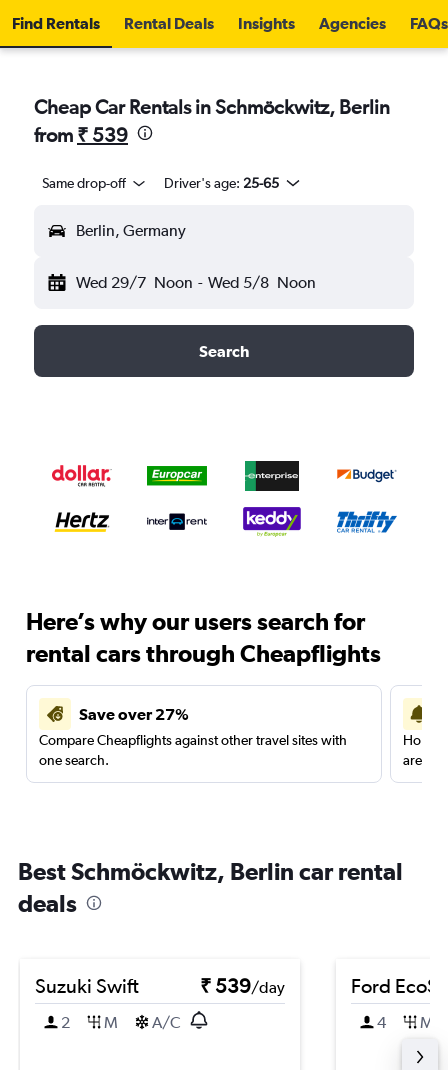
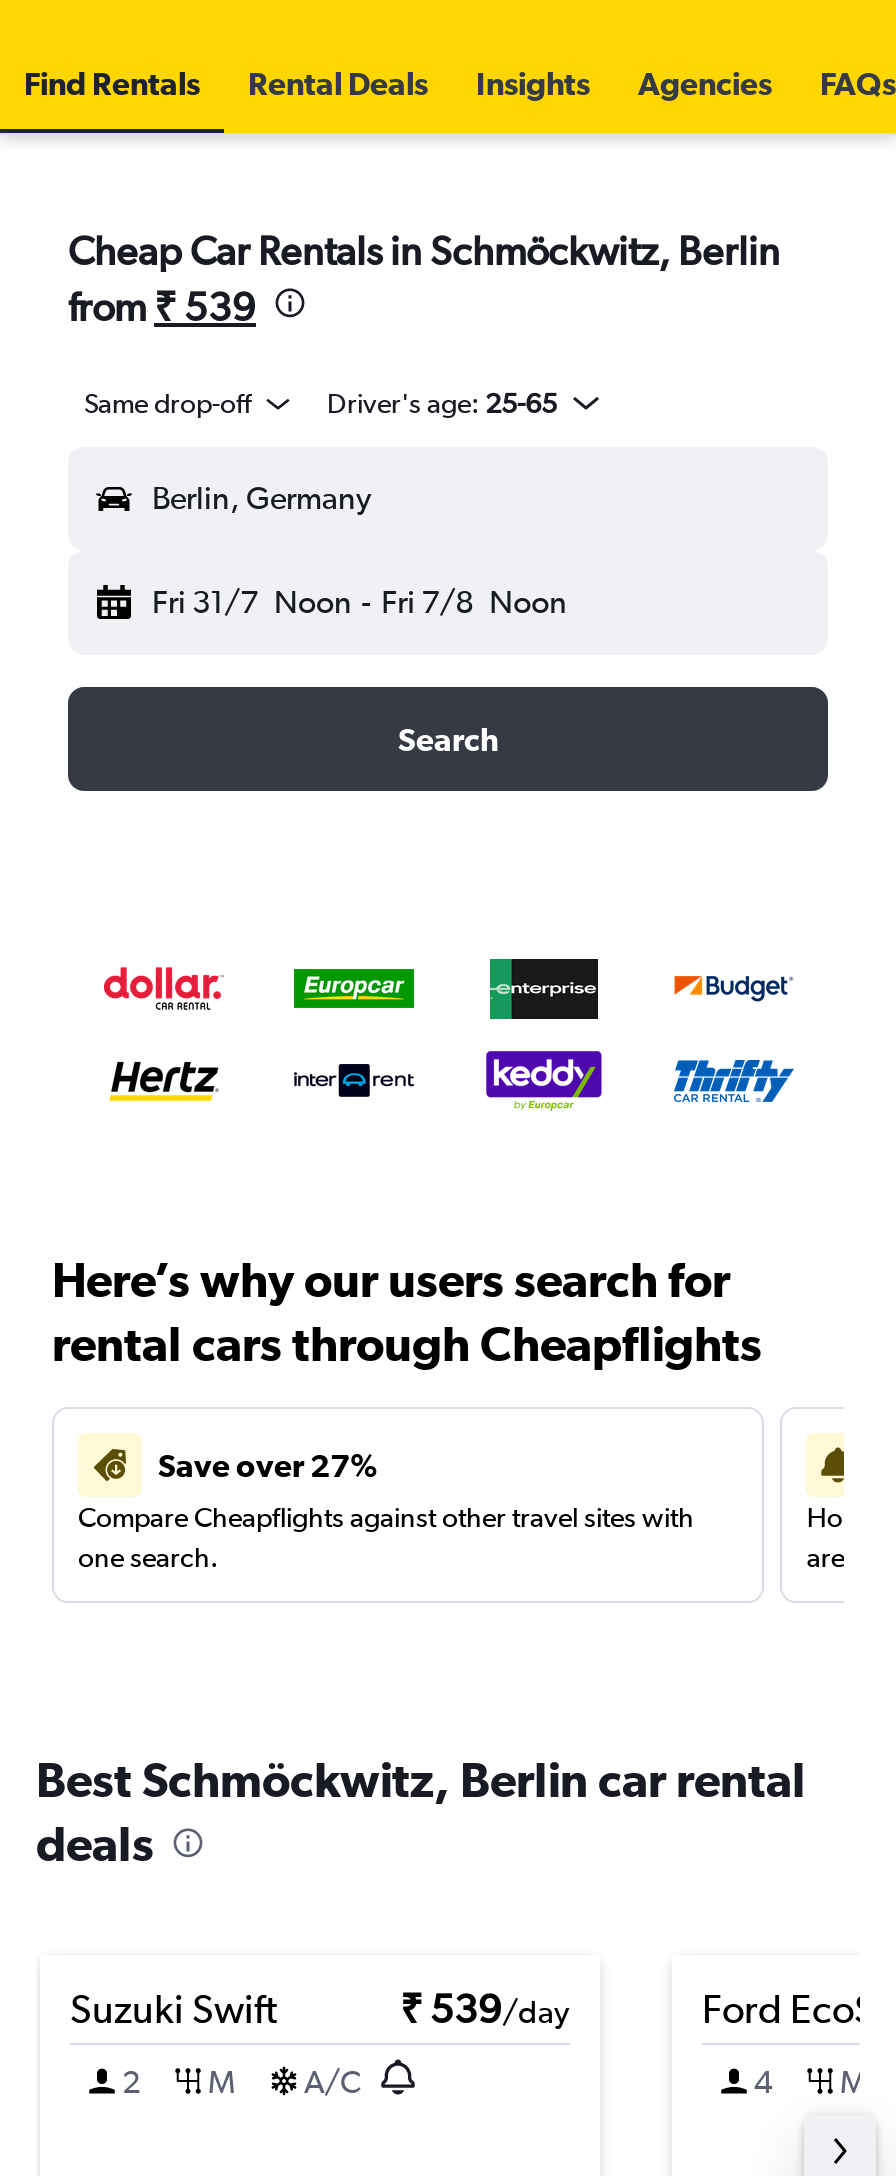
[76,273,316,292] Wed 29/7 Noon - Wed 5/8 Noon -> [152,583,567,621] Fri 31/7 Noon - Fri 7/8 Noon

